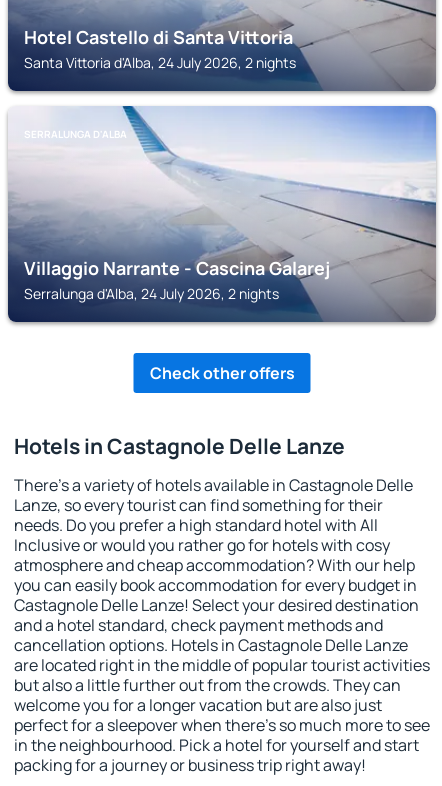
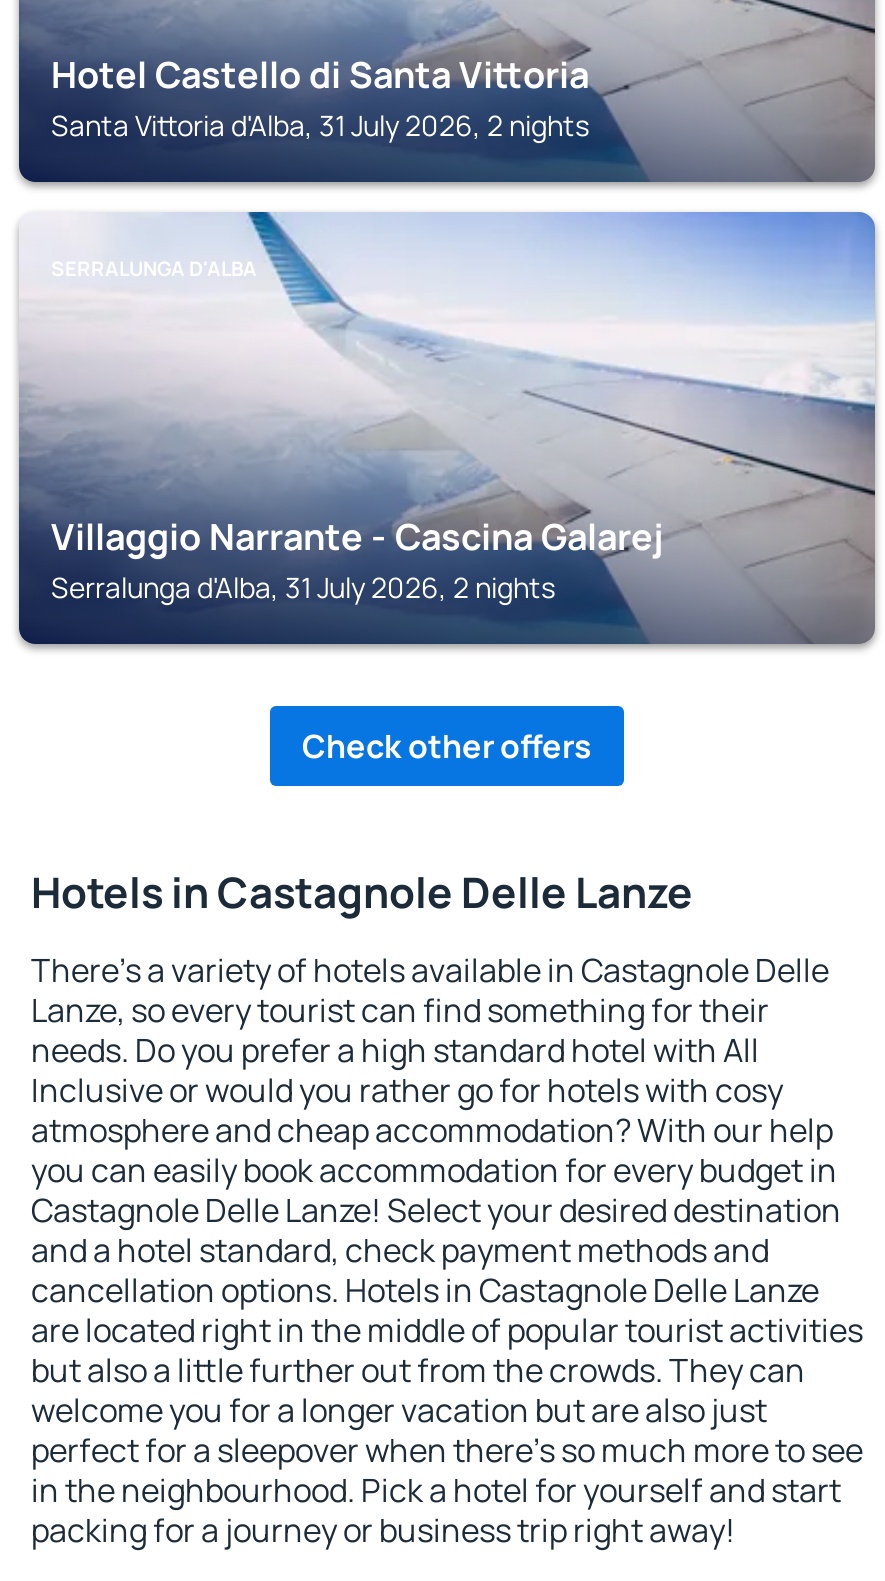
[24,53,296,72] Santa Vittoria d'Alba, 24 July 2026, 2 nights -> [51,106,589,144] Santa Vittoria d'Alba, 31 July 2026, 2 nights
[24,284,279,303] Serralunga d'Alba, 24 July 2026, 2 nights -> [51,568,555,606] Serralunga d'Alba, 31 July 2026, 2 nights

